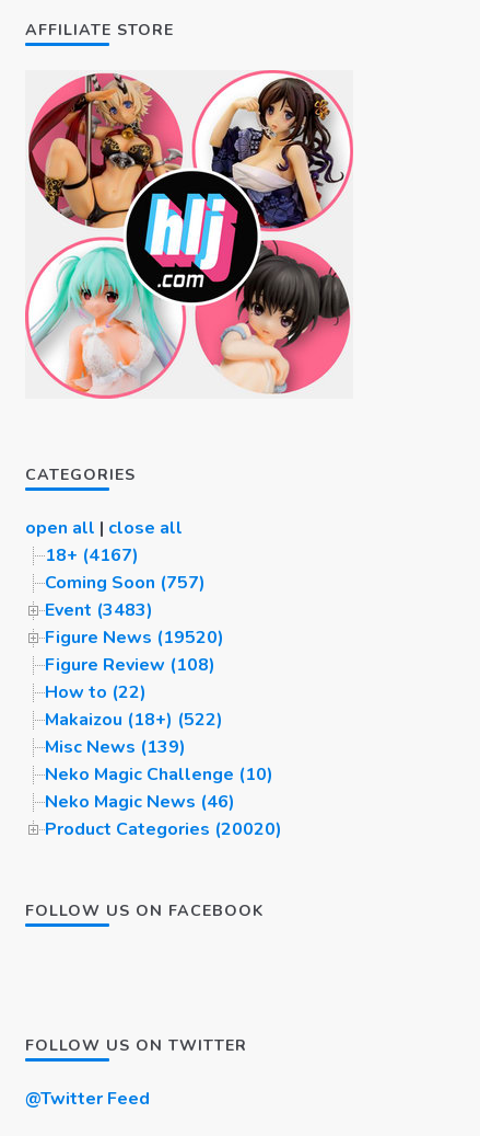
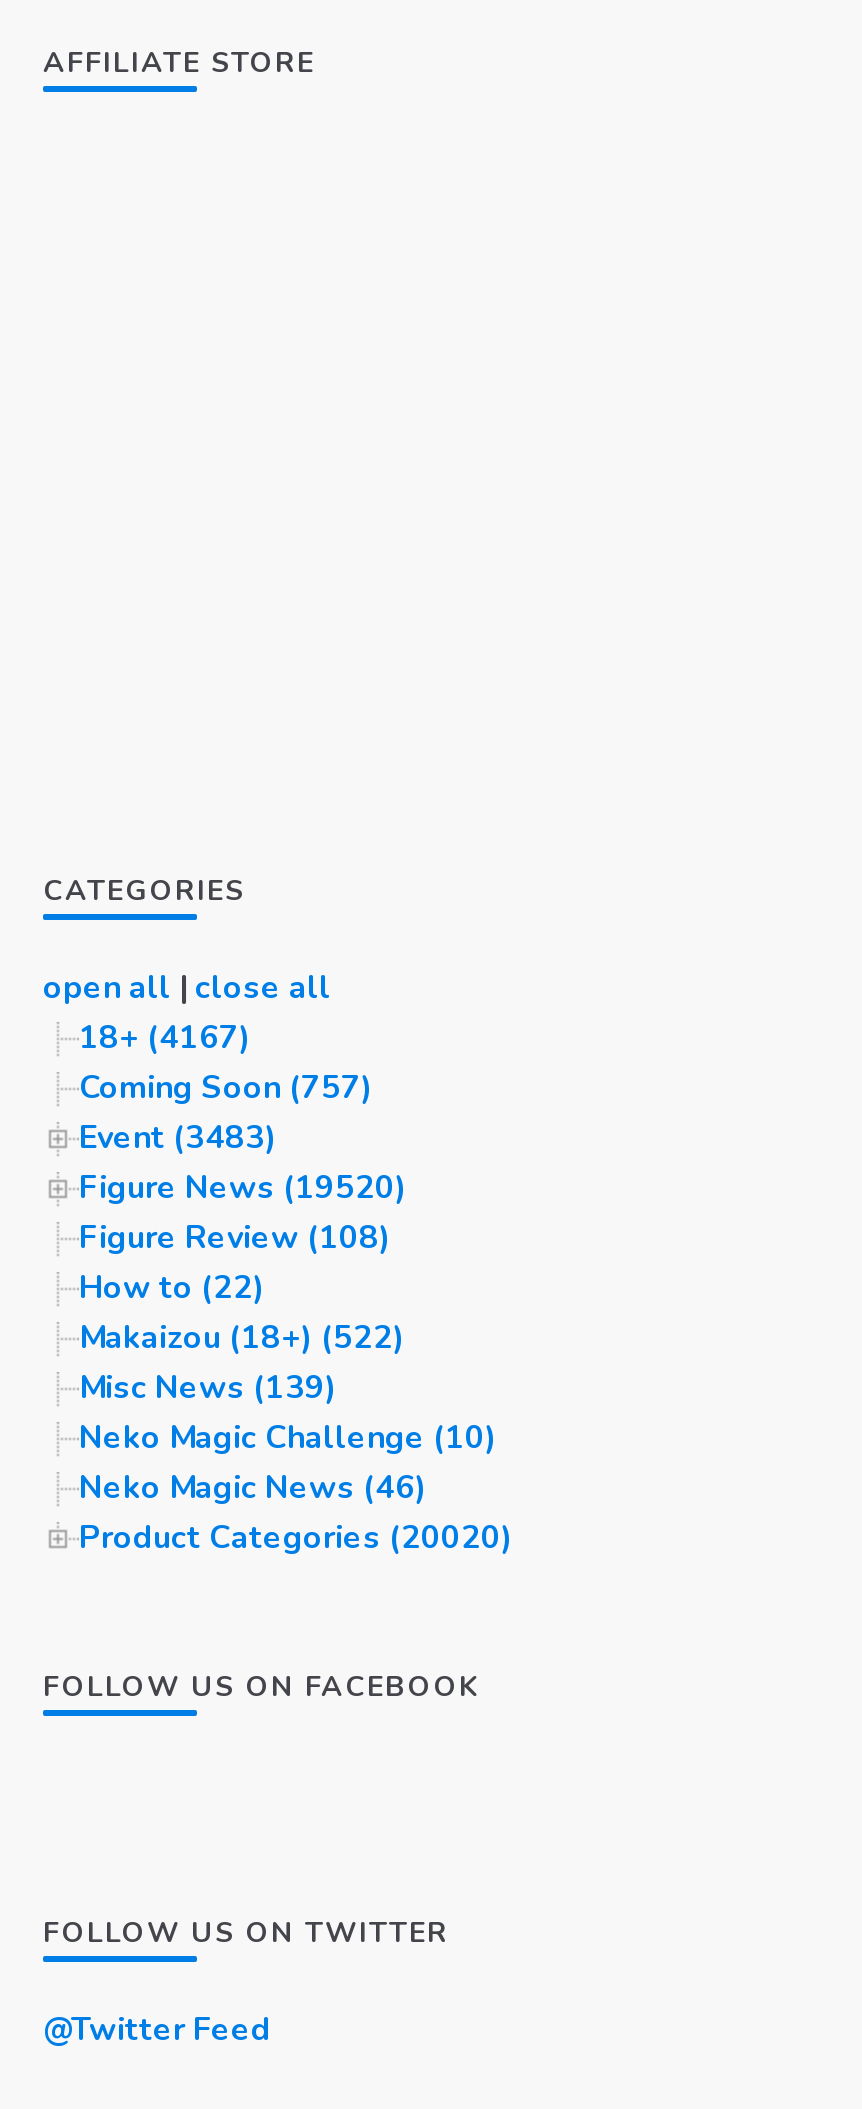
[24,69,354,400] [image] -> none

